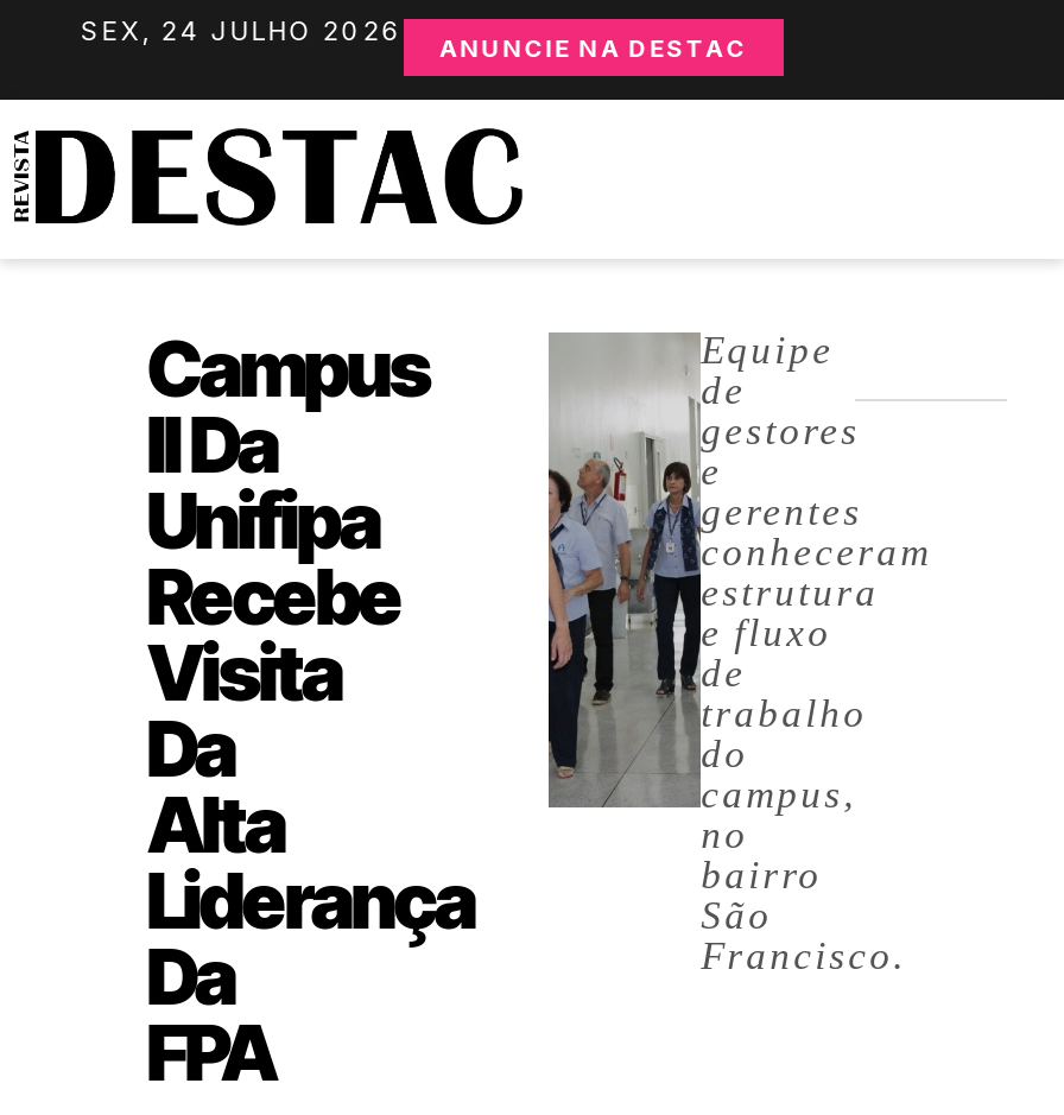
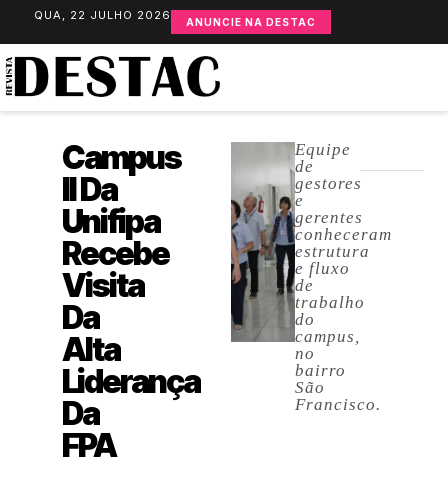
[80,14,748,62] SEX, 24 JULHO 2026 ANUNCIE NA DESTAC -> [34,8,316,28] QUA, 22 JULHO 2026 ANUNCIE NA DESTAC

